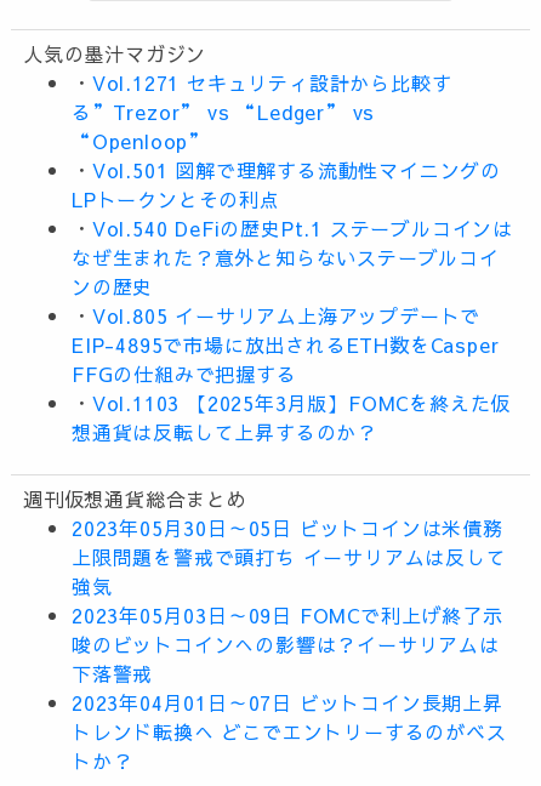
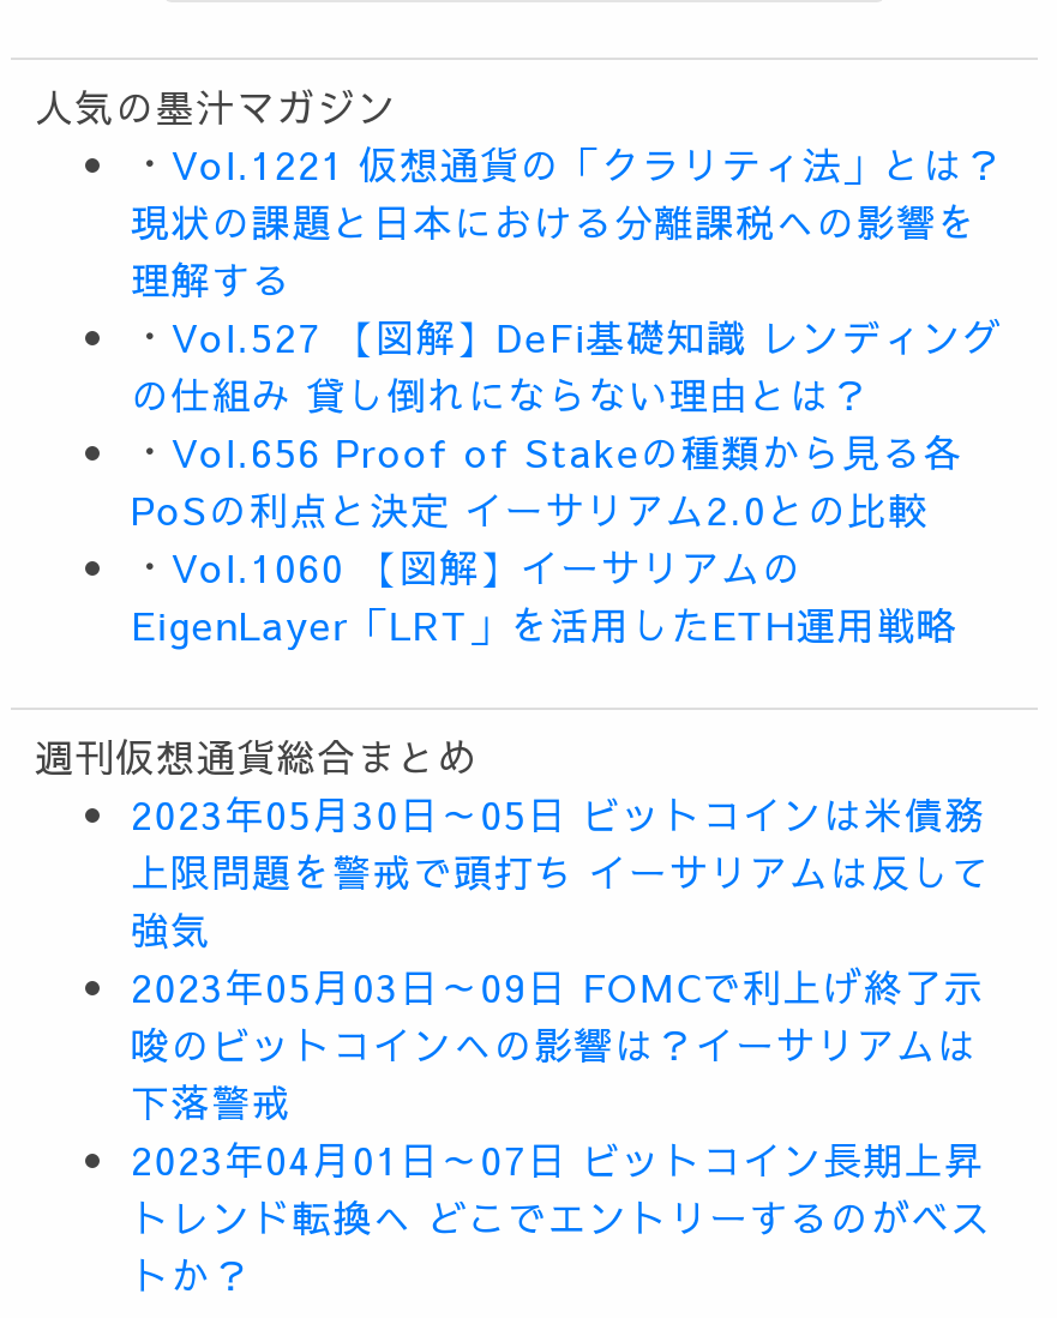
[72,70,513,446] ・Vol.1271 セキュリティ設計から比較す | る”Trezor” vs “Ledger” vs | “Openloop” | ・Vol.501 図解で理解する流動性マイニングの | LPトークンとその利点 | ・Vol.540 DeFiの歴史Pt.1 ステーブルコインは | なぜ生まれた？意外と知らないステーブルコイ | ンの歴史 | ・Vol.805 イーサリアム上海アップデートで | EIP-4895で市場に放出されるETH数をCasper | FFGの仕組みで把握する | ・Vol.1103 【2025年3月版】FOMCを終えた仮 | 想通貨は反転して上昇するのか？ -> [131,138,1004,651] ・Vol.1221 仮想通貨の「クラリティ法」とは？ | 現状の課題と日本における分離課税への影響を | 理解する | ・Vol.527 【図解】DeFi基礎知識 レンディング | の仕組み 貸し倒れにならない理由とは？ | ・Vol.656 Proof of Stakeの種類から見る各 | PoSの利点と決定 イーサリアム2.0との比較 | ・Vol.1060 【図解】イーサリアムの | EigenLayer「LRT」を活用したETH運用戦略

